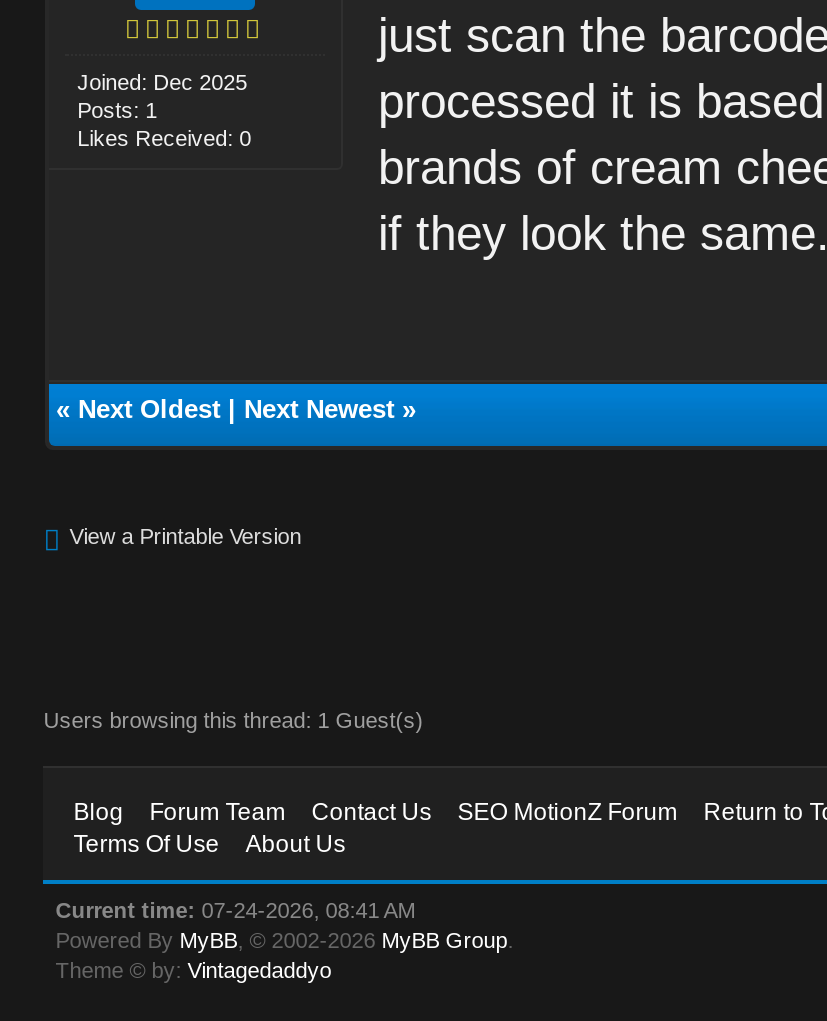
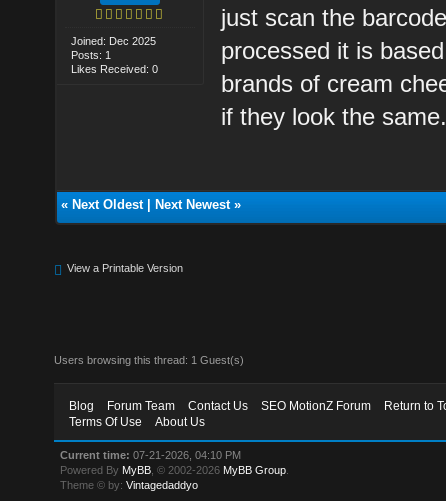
[55,898,415,922] Current time: 07-24-2026, 08:41 AM -> [60,449,241,461] Current time: 07-21-2026, 04:10 PM

